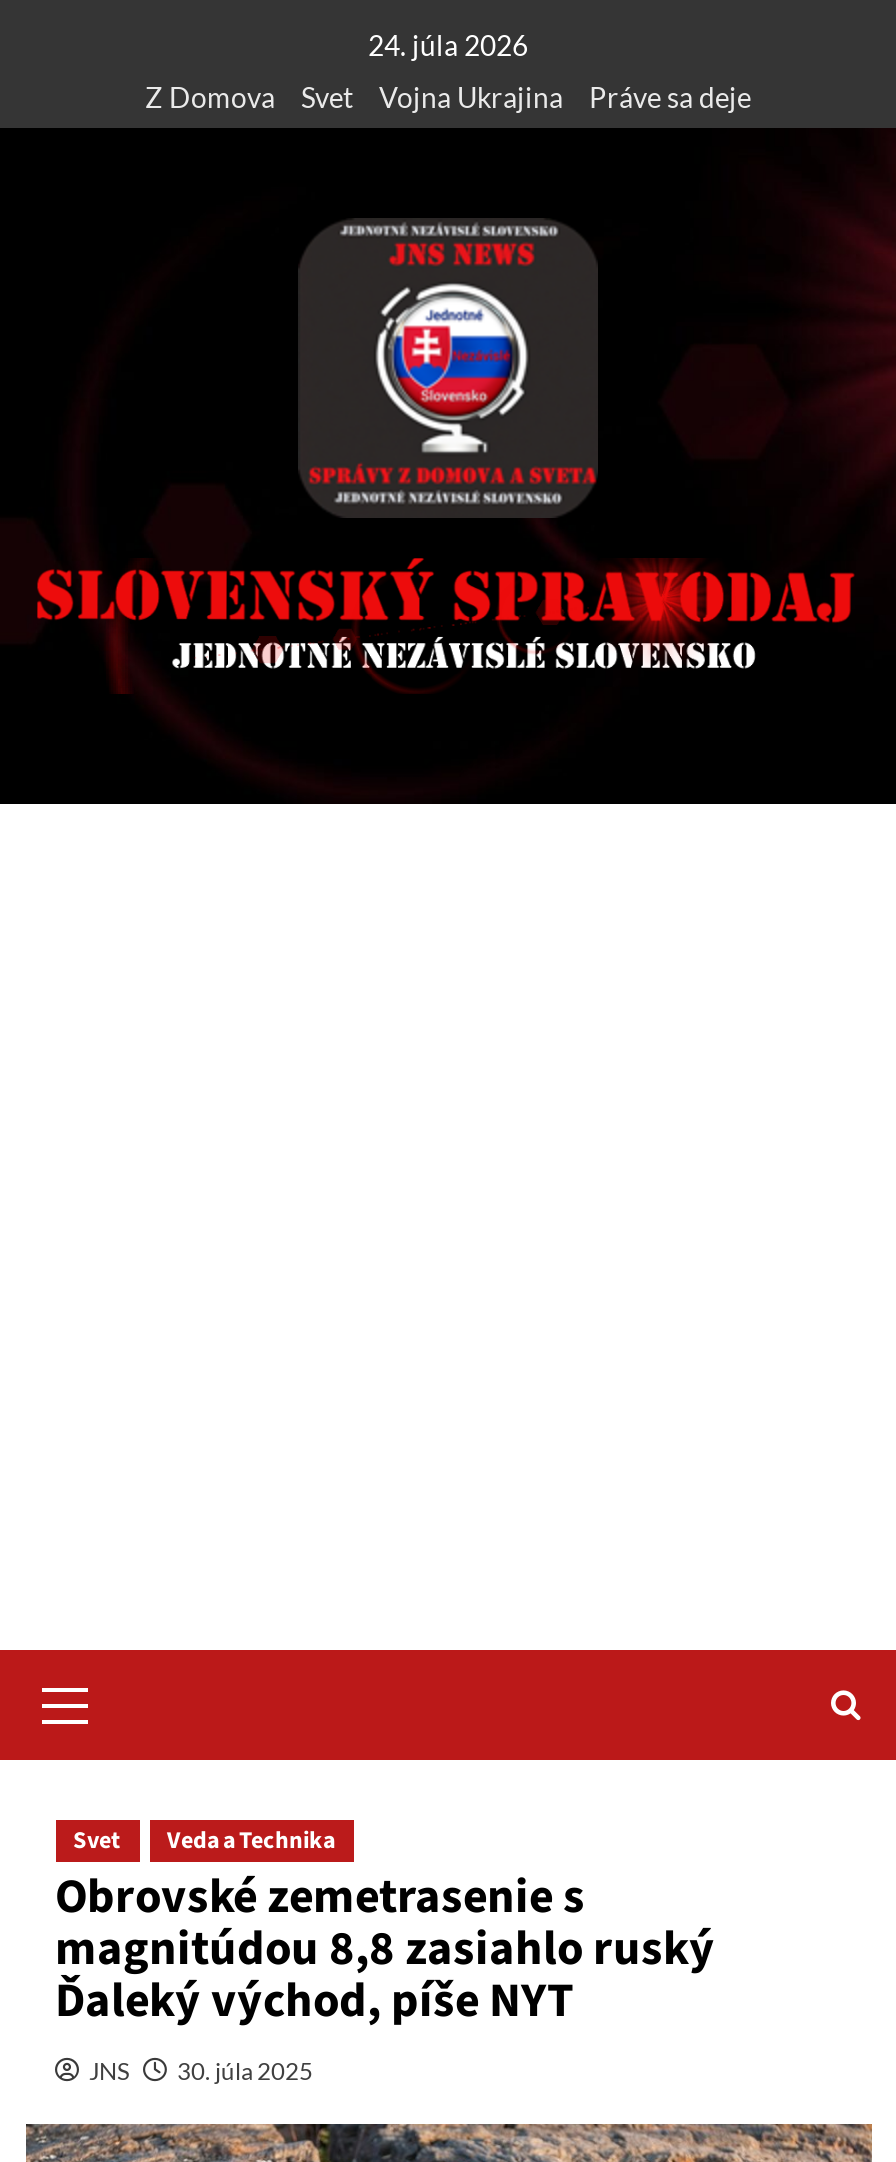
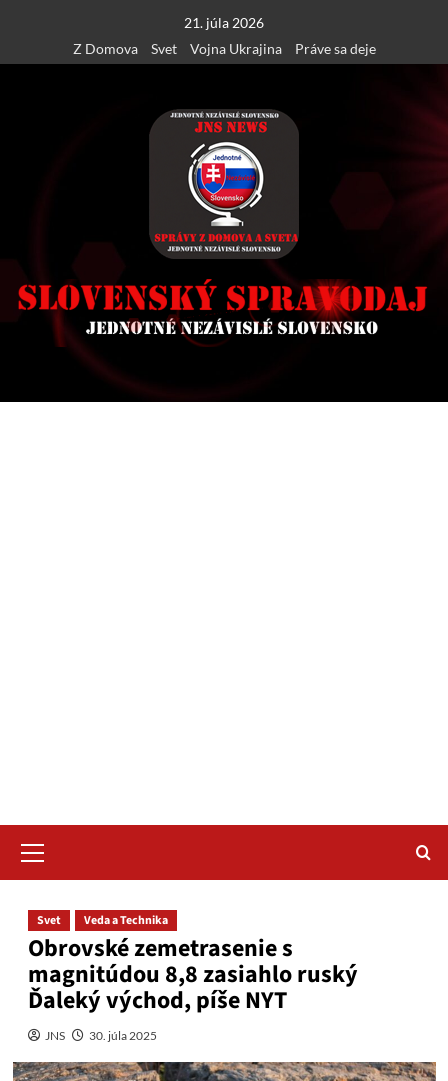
[368,28,528,62] 24. júla 2026 -> [184,14,264,31] 21. júla 2026

